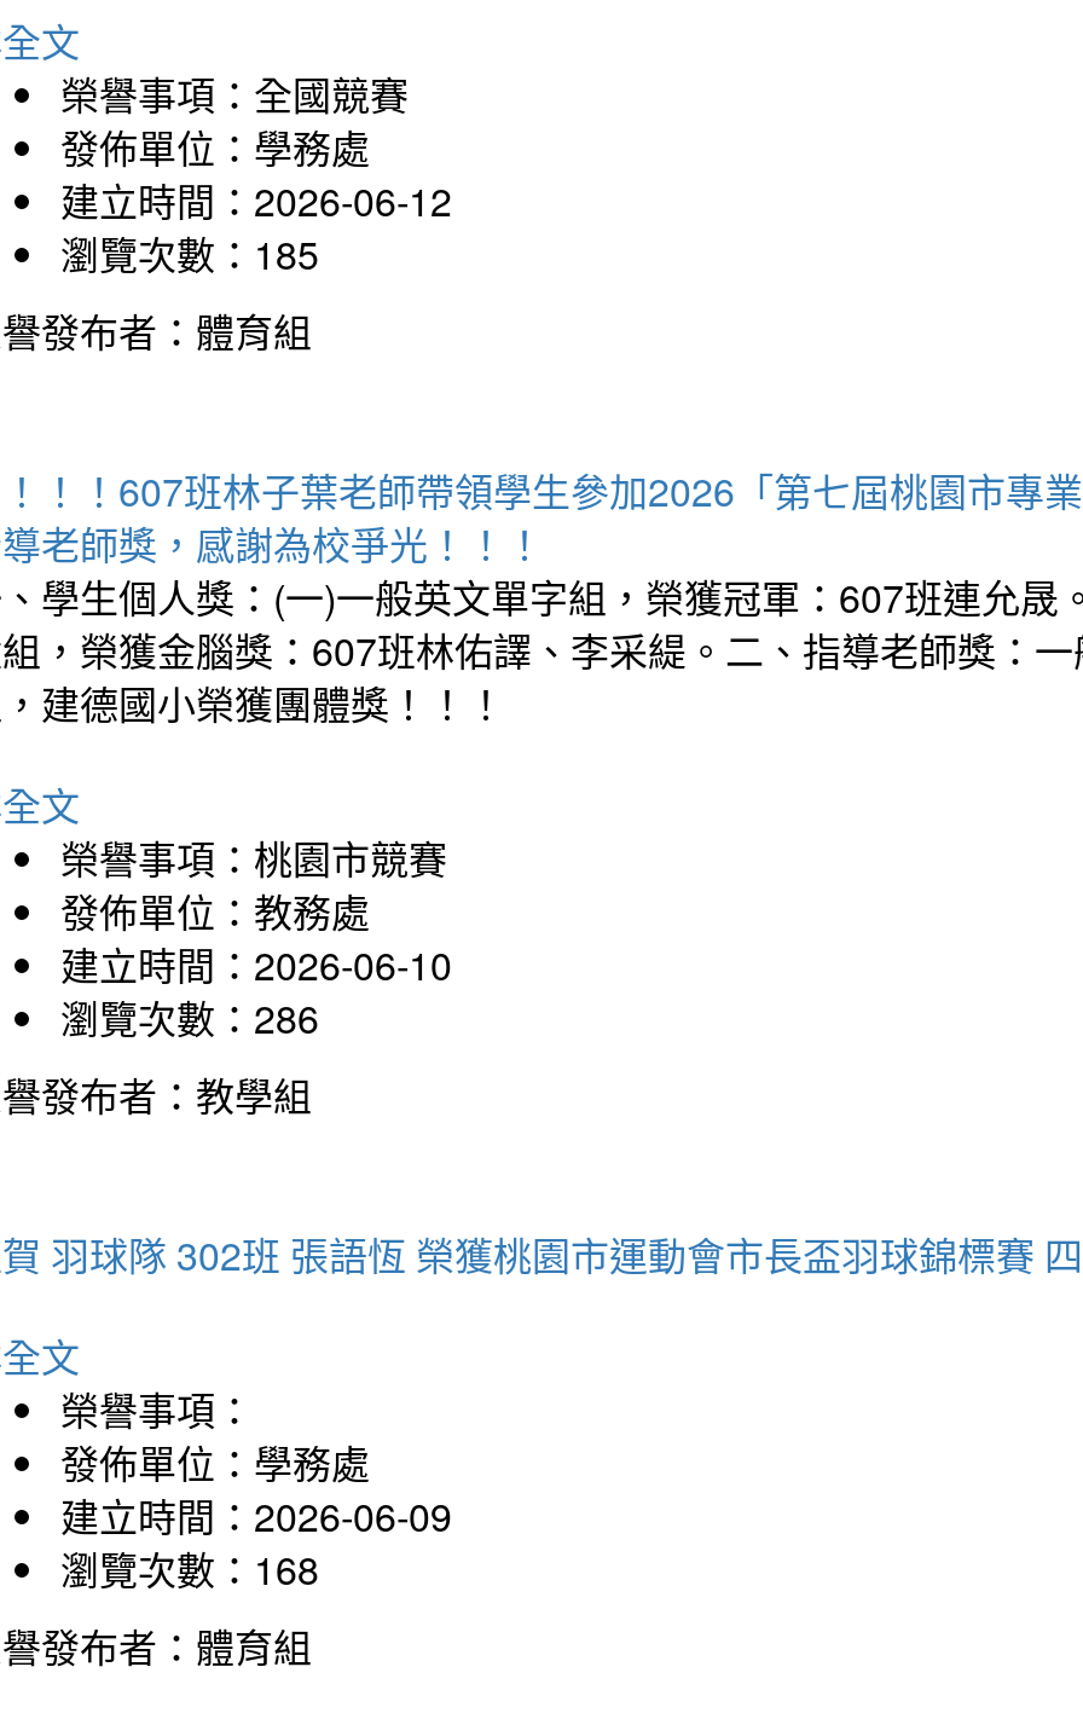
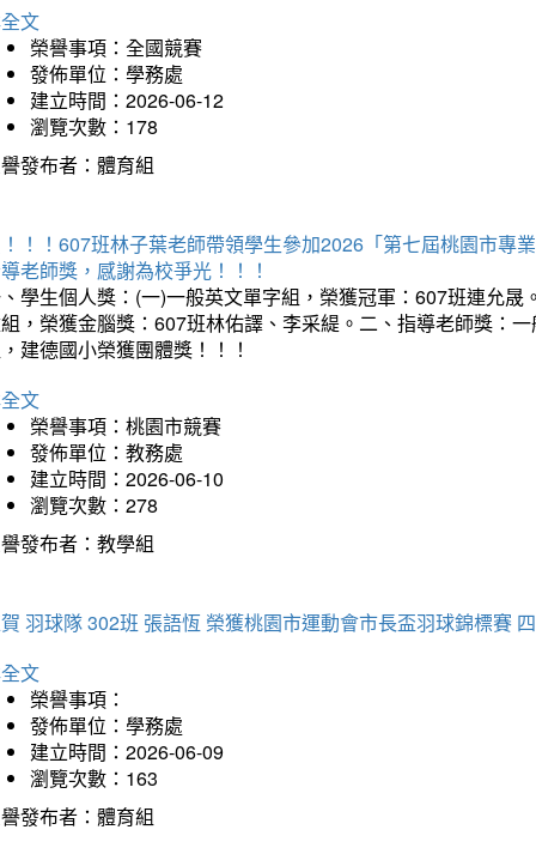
[60,226,319,282] 瀏覽次數：185 -> [30,113,158,140] 瀏覽次數：178
[60,990,319,1046] 瀏覽次數：286 -> [30,491,158,519] 瀏覽次數：278
[60,1541,319,1597] 瀏覽次數：168 -> [30,764,158,792] 瀏覽次數：163

